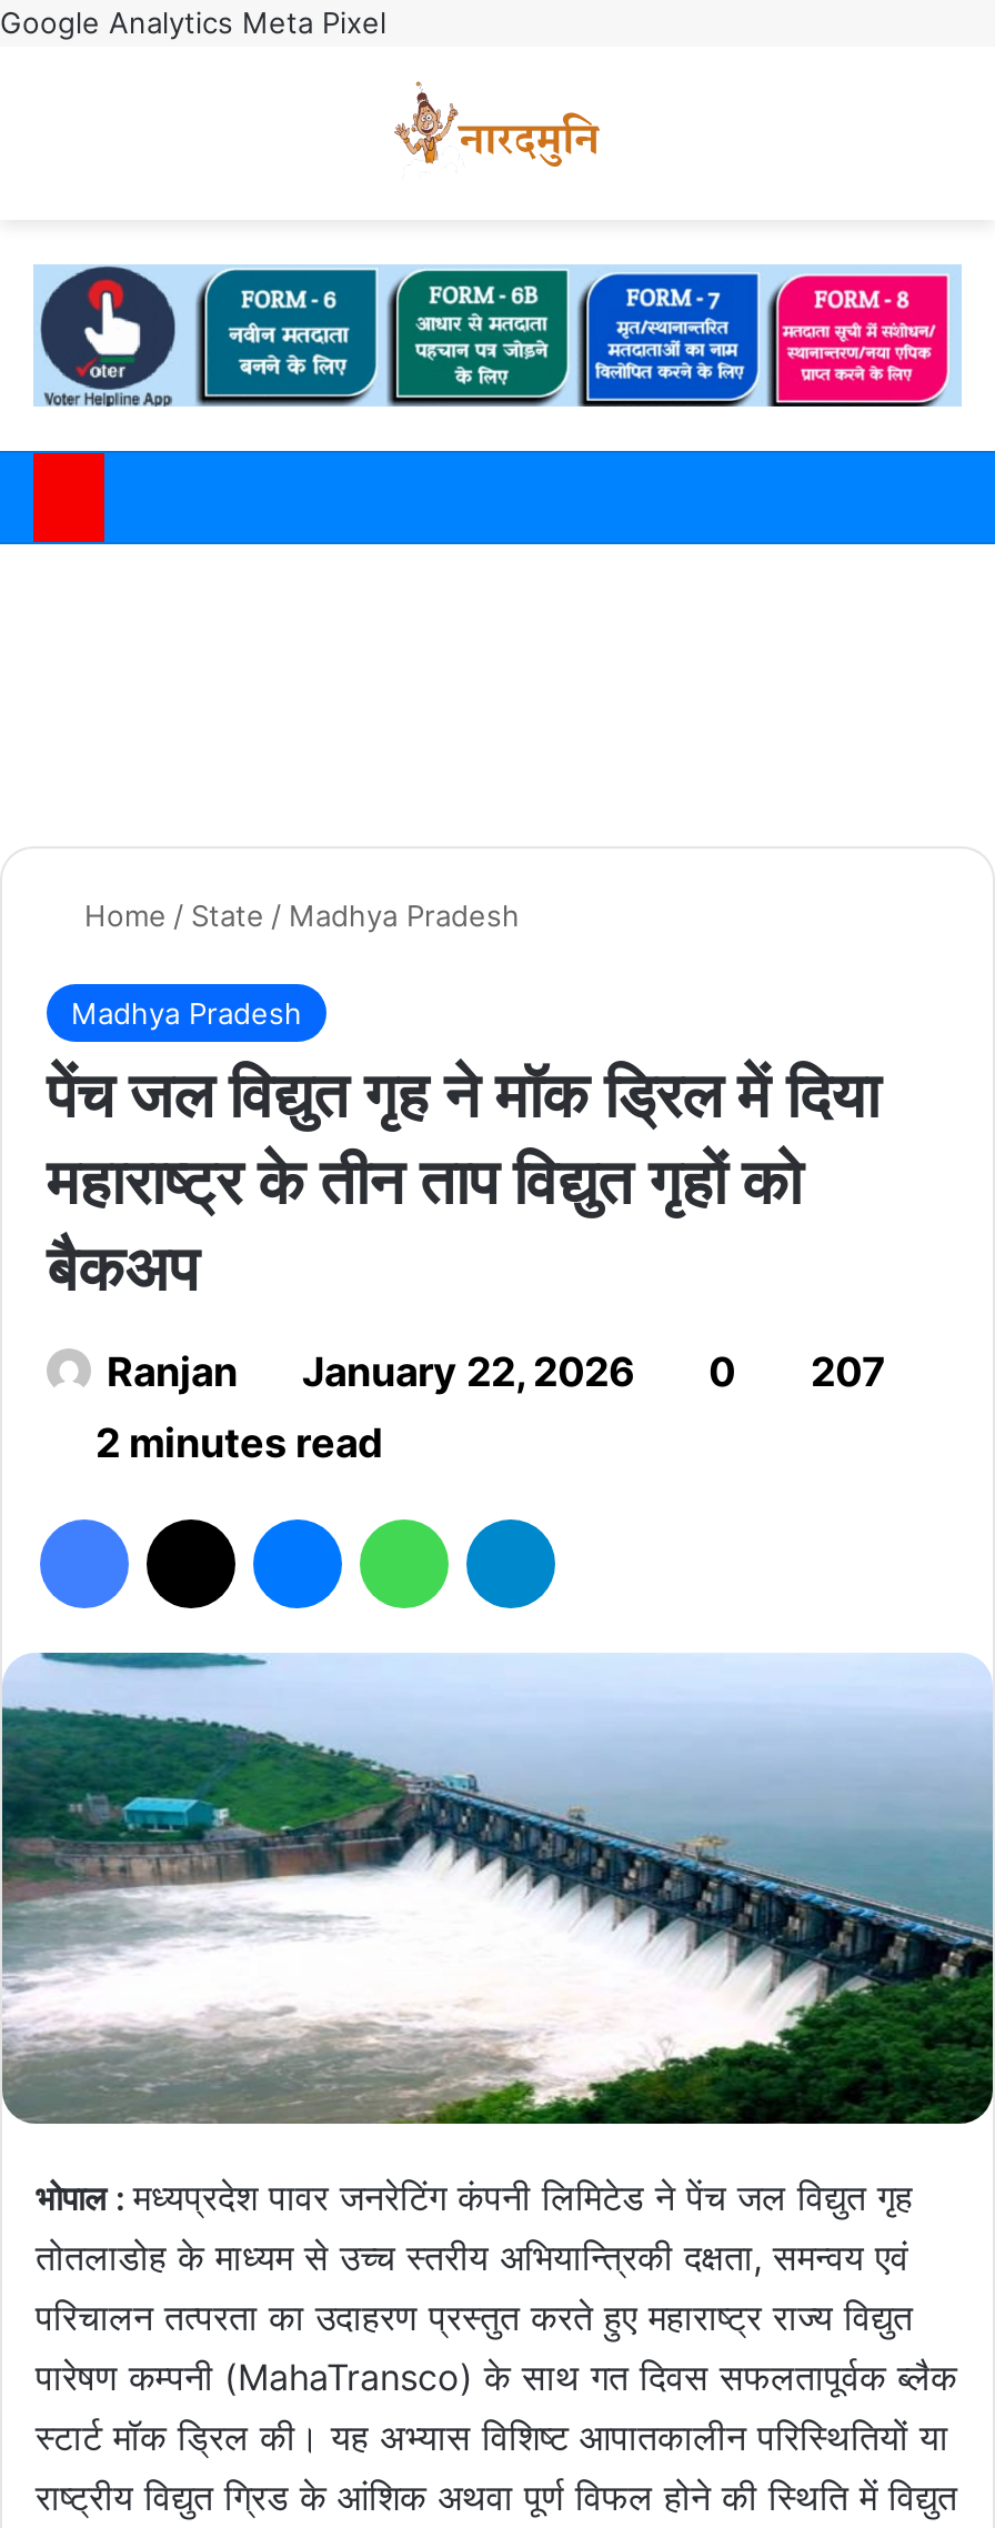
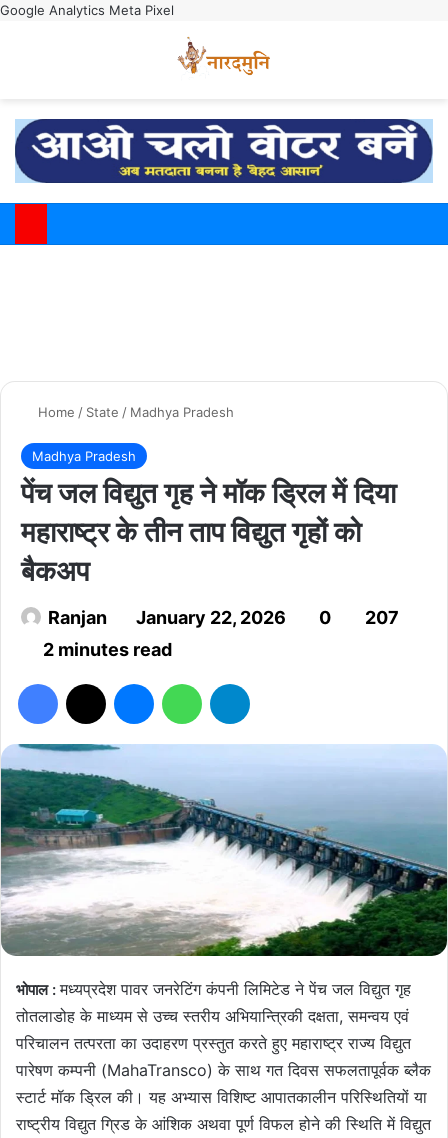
[33,264,959,409] [image] -> [14,118,433,184] [image]

